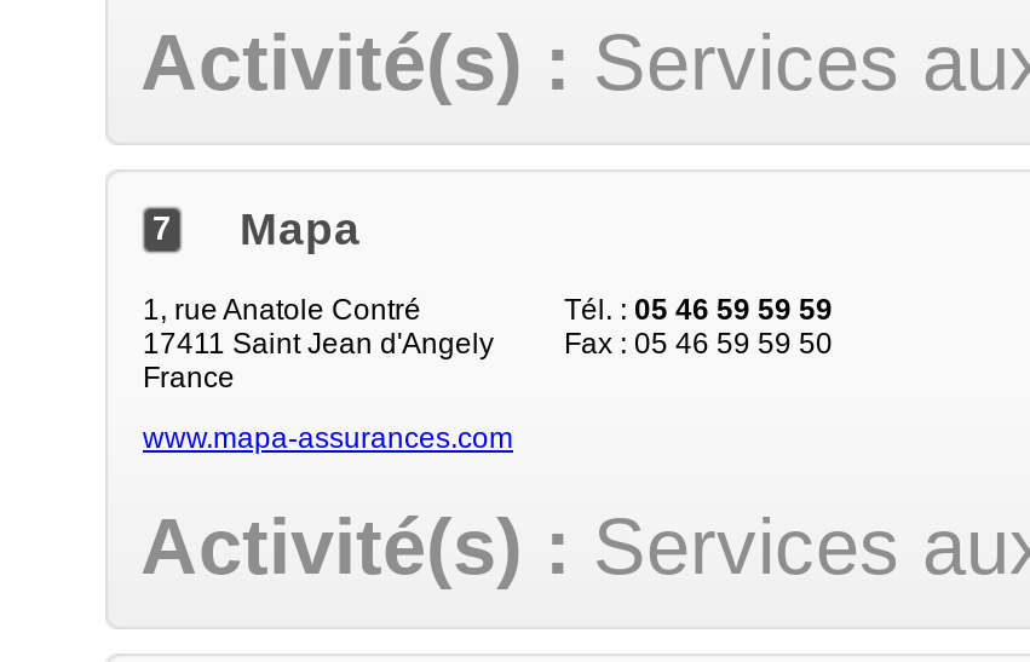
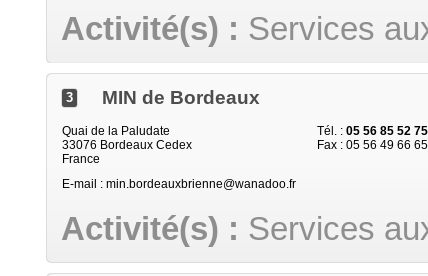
[153,204,361,255] Mapa | 7 -> [65,87,259,108] MIN de Bordeaux | 3
[143,294,494,362] 1, rue Anatole Contré | 17411 Saint Jean d'Angely -> [61,124,191,152] Quai de la Paludate | 33076 Bordeaux Cedex
[564,294,833,362] Tél. : 05 46 59 59 59 | Fax : 05 46 59 59 50 -> [316,124,427,152] Tél. : 05 56 85 52 75 | Fax : 05 56 49 66 65
[143,422,513,456] www.mapa-assurances.com -> [61,177,295,191] E-mail : min.bordeauxbrienne@wanadoo.fr

